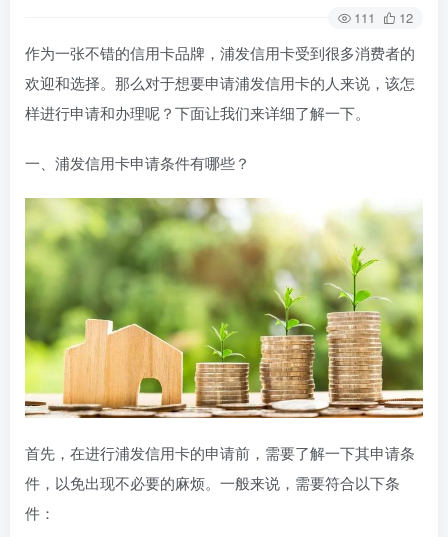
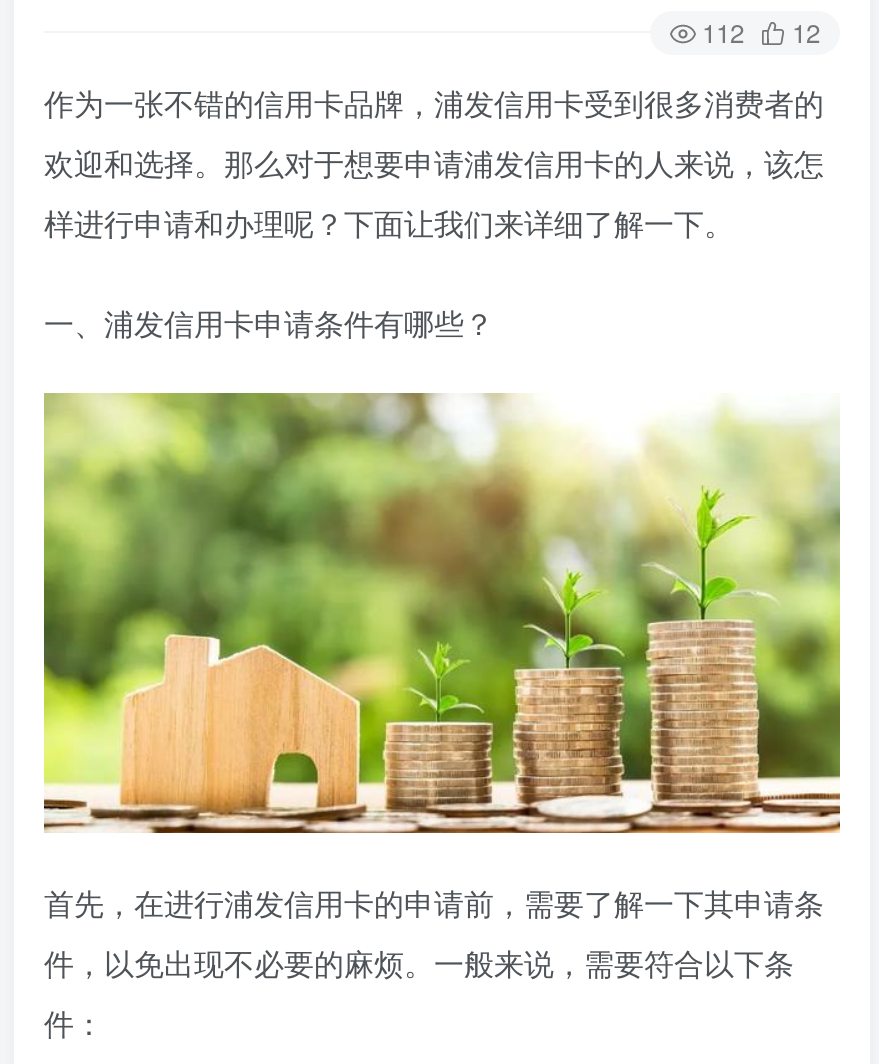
[354,8,413,27] 111 12 -> [702,13,820,51] 112 12

